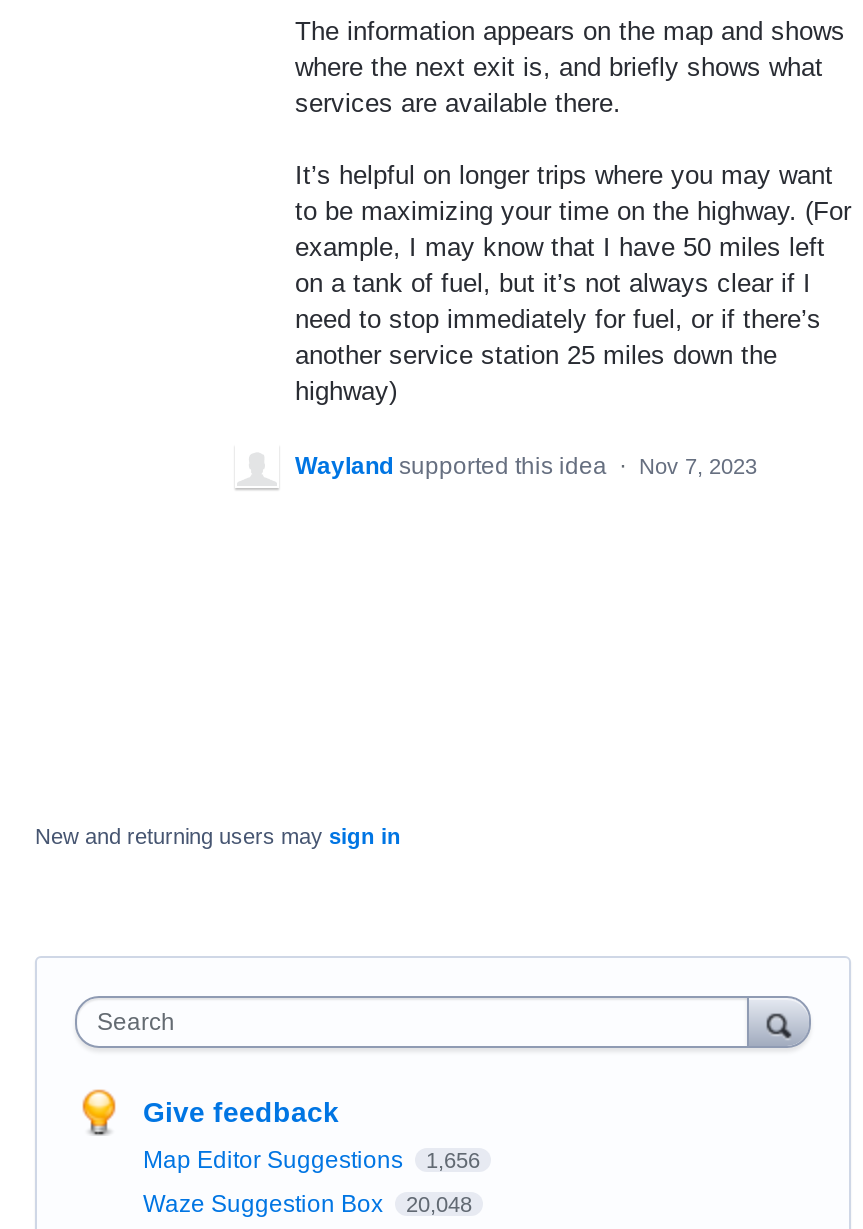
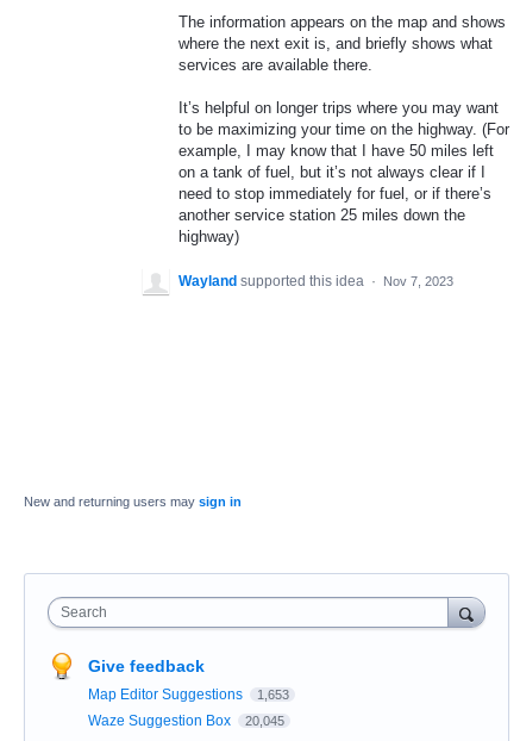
[143,1147,480,1175] Map Editor Suggestions 1,656 -> [88,687,289,703] Map Editor Suggestions 1,653
[143,1191,472,1219] Waze Suggestion Box 20,048 -> [88,713,284,729] Waze Suggestion Box 20,045

